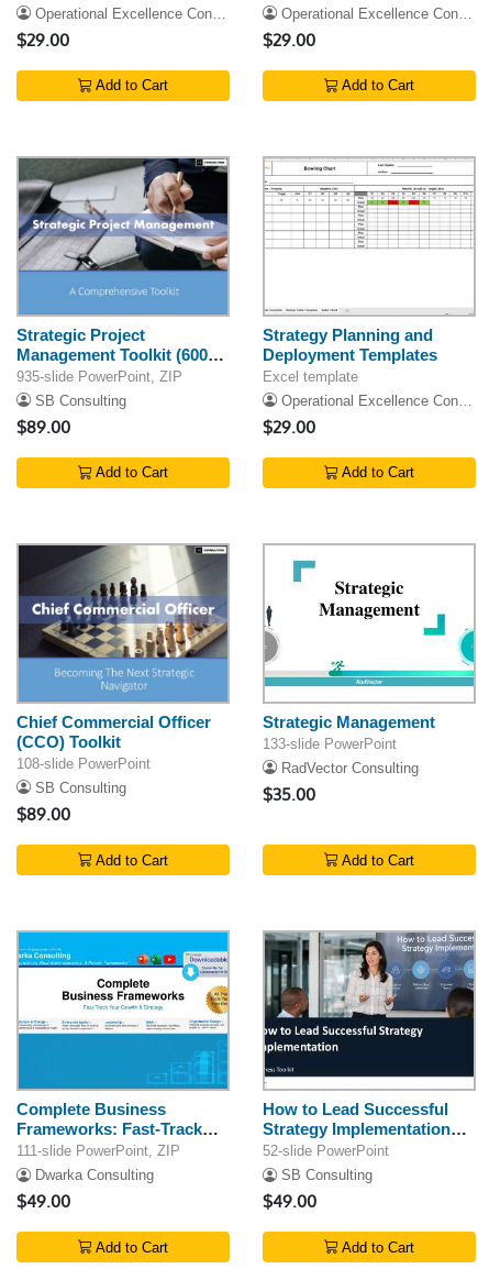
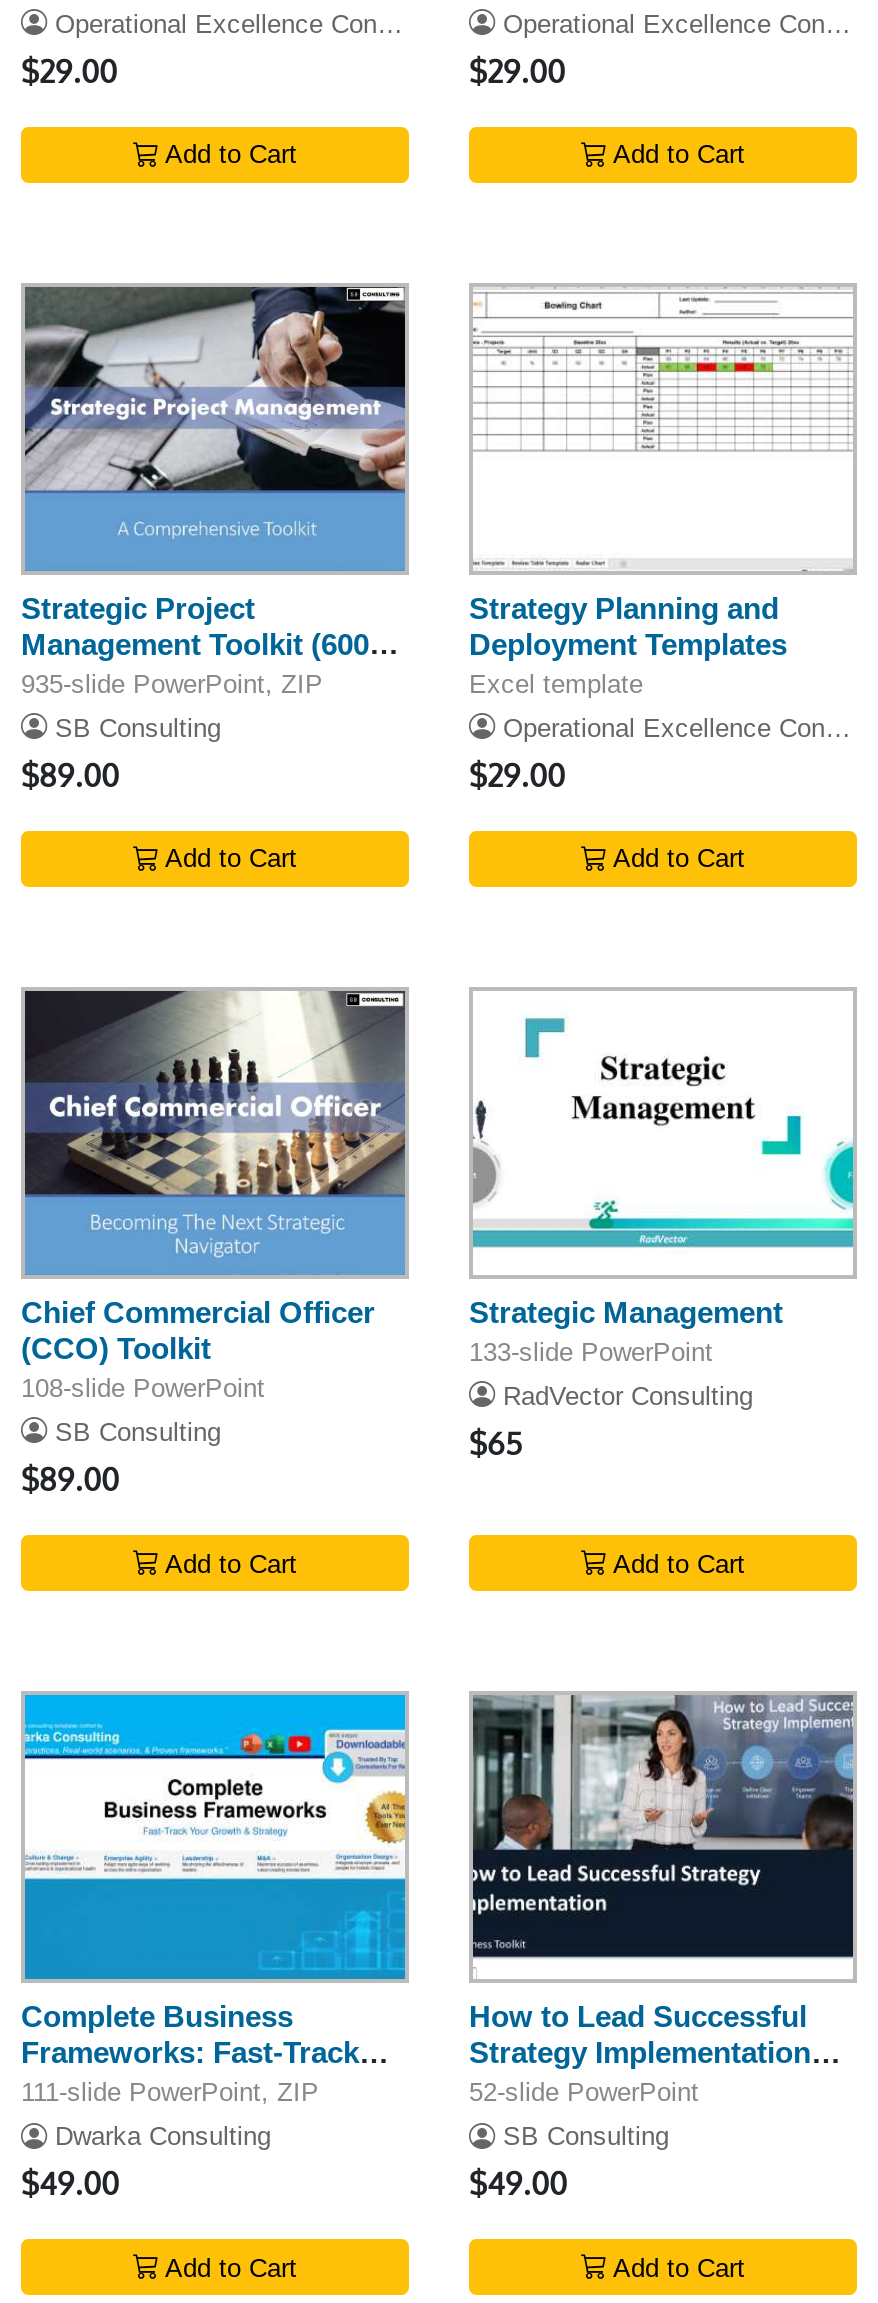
[263,784,315,805] $35.00 -> [469,1425,523,1463] $65

